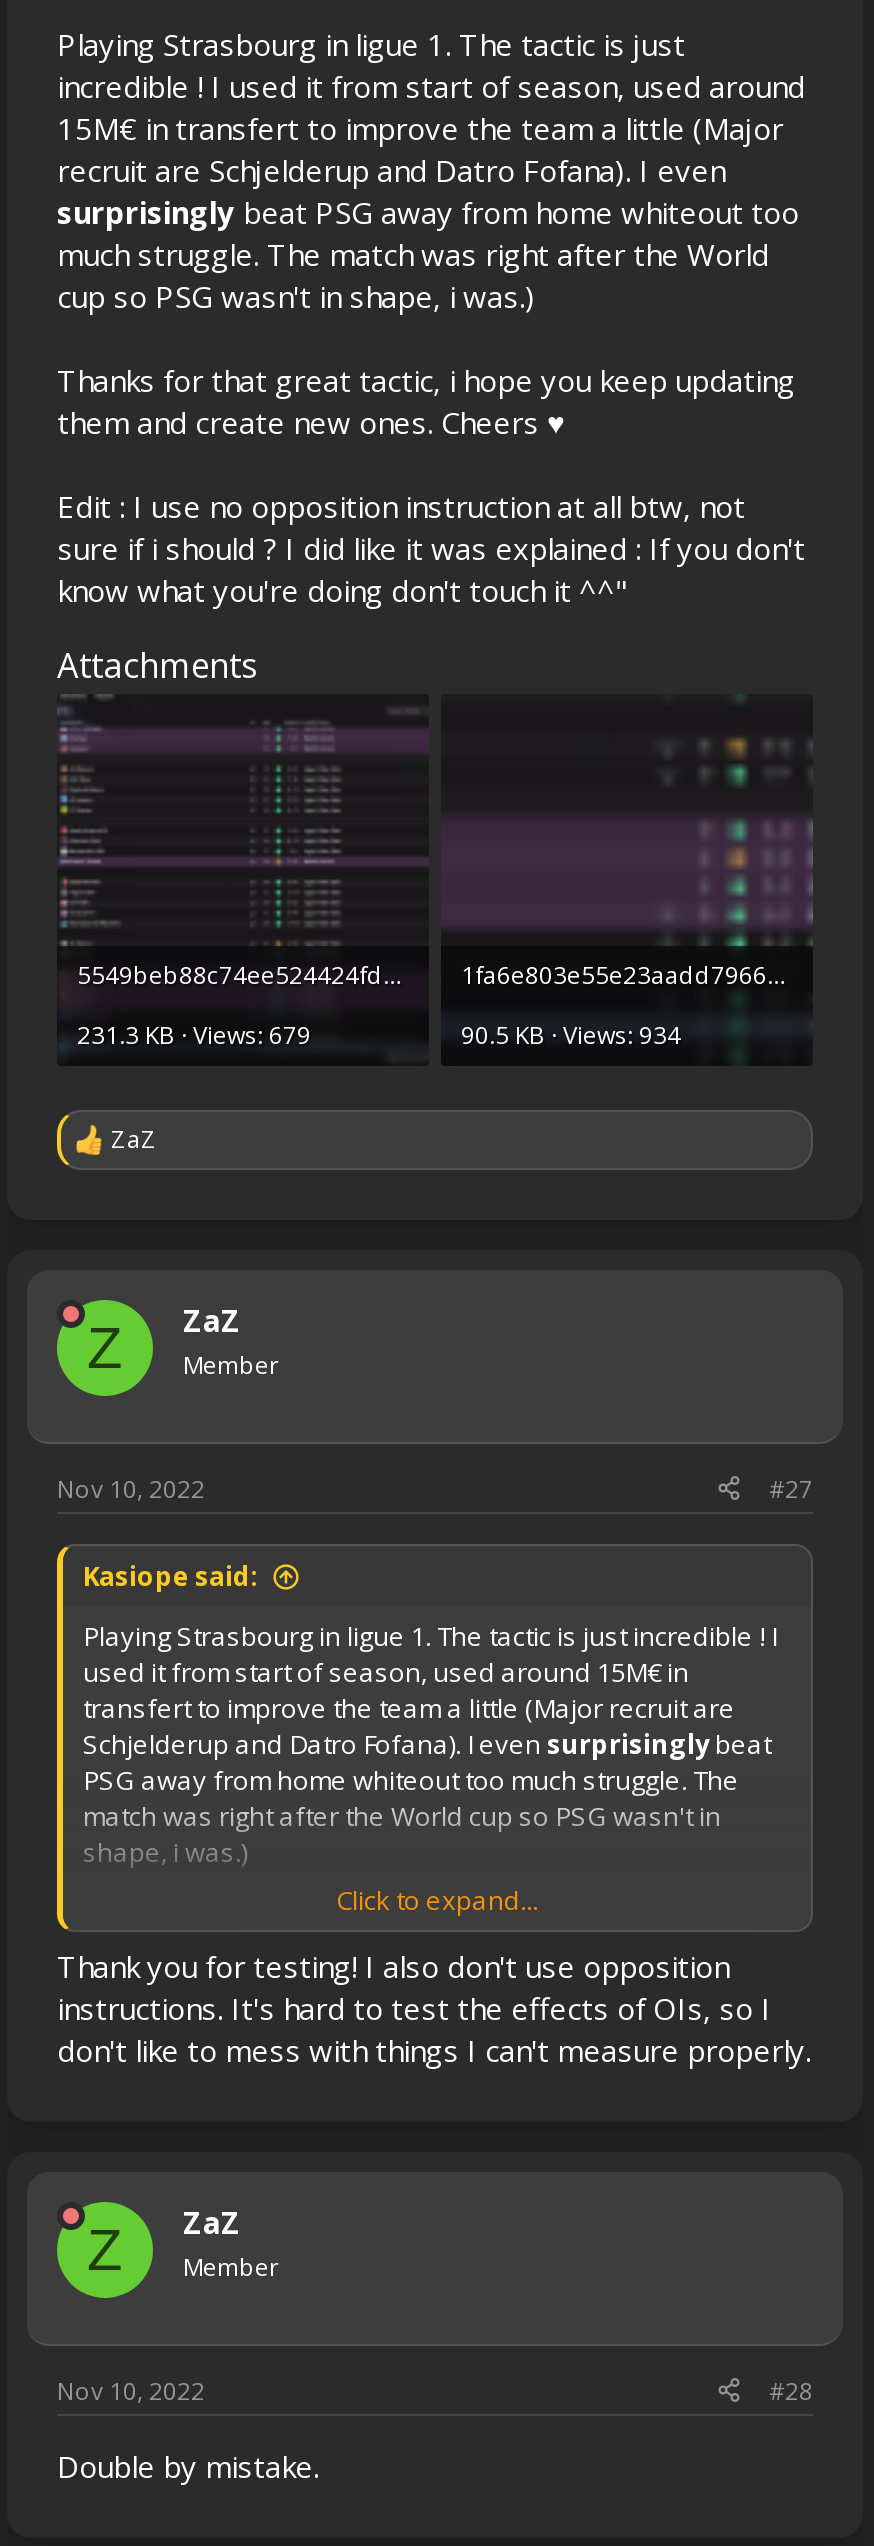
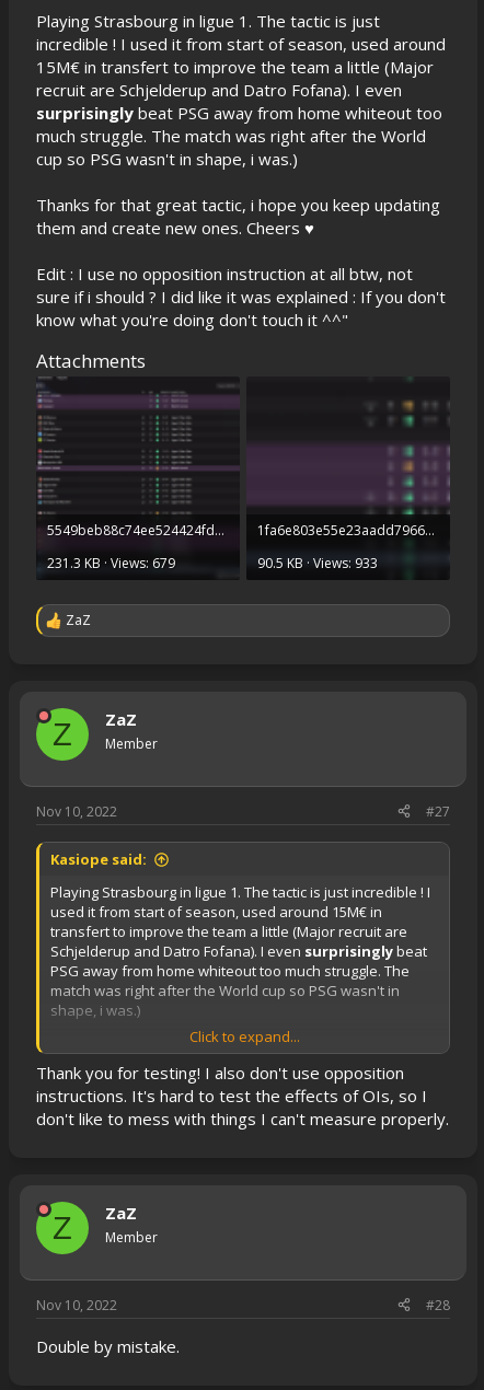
[461,1018,681,1052] 90.5 KB · Views: 934 -> [257,554,378,572] 90.5 KB · Views: 933

